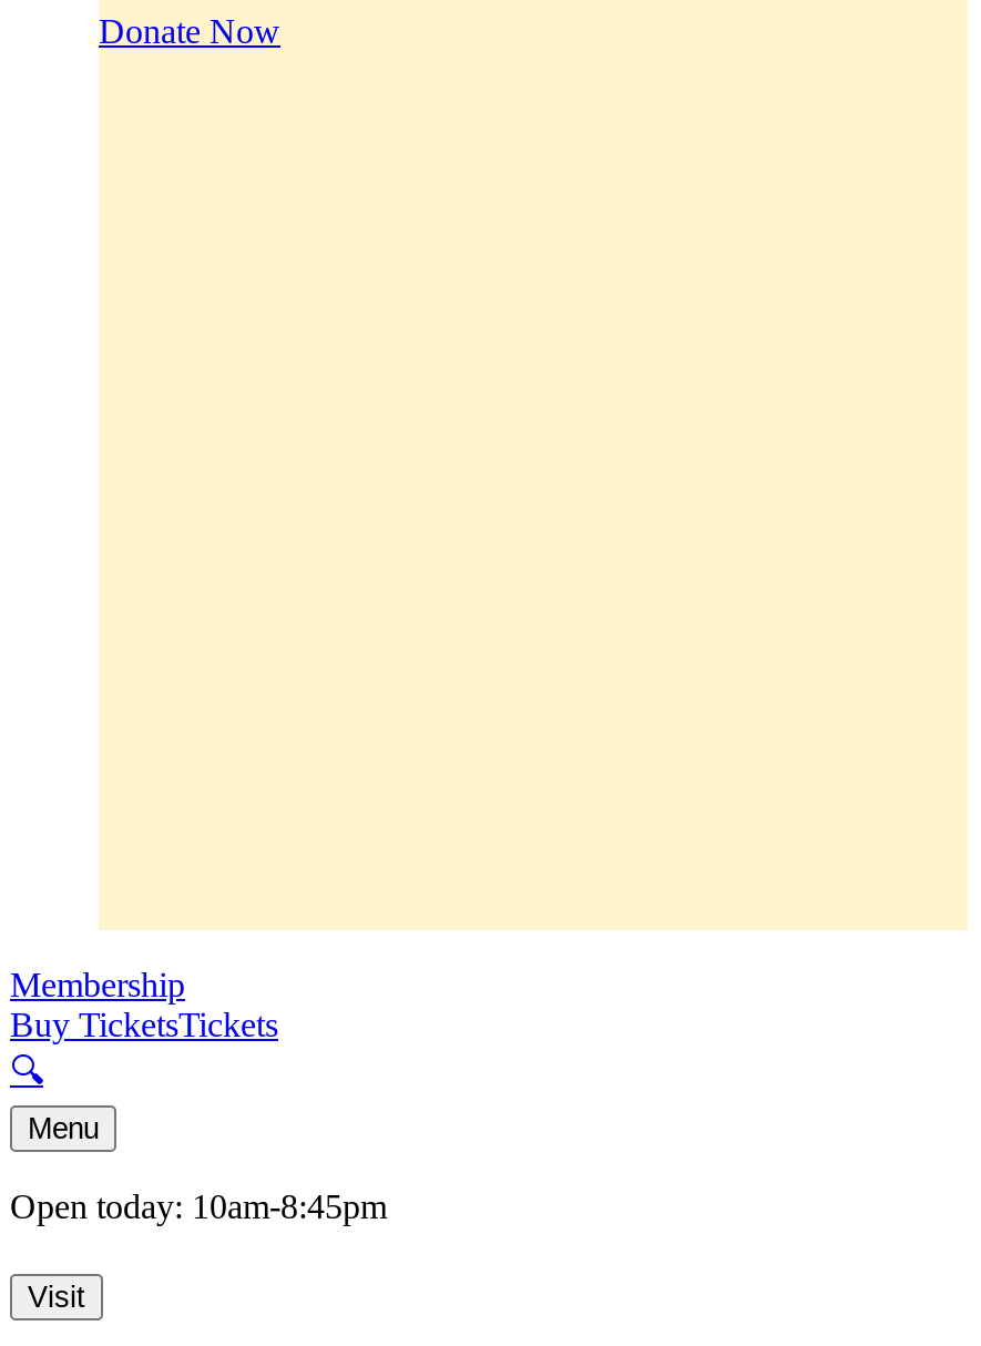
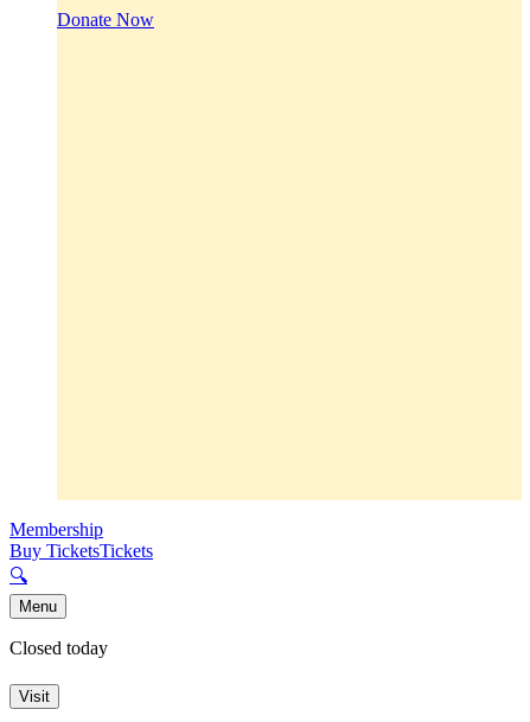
[10,1188,387,1226] Open today: 10am-8:45pm -> [9,638,108,658] Closed today

